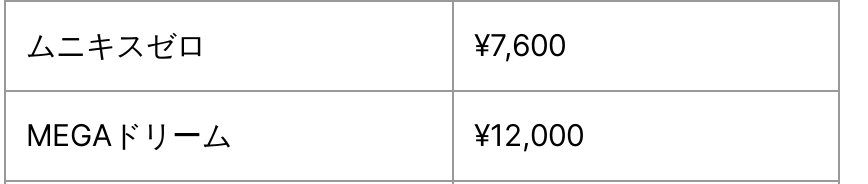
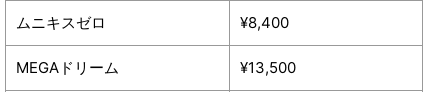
[474,27,566,65] ¥7,600 -> [240,13,289,32] ¥8,400
[474,117,584,155] ¥12,000 -> [240,58,296,77] ¥13,500

